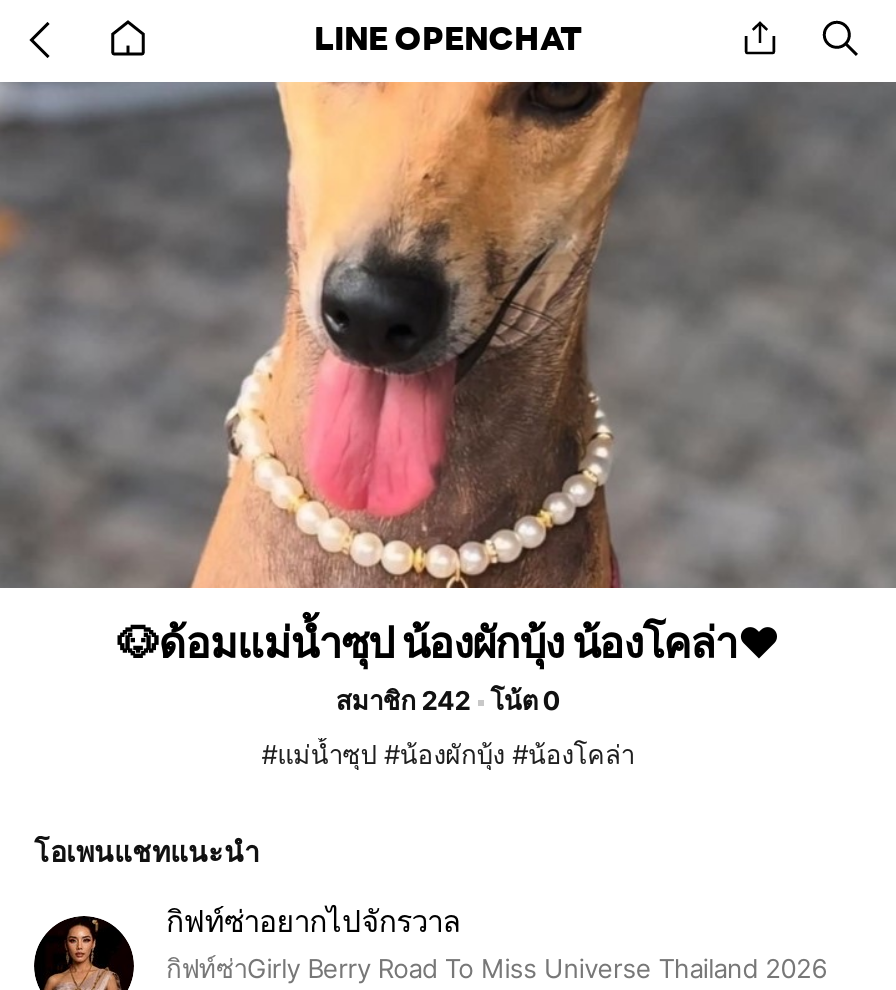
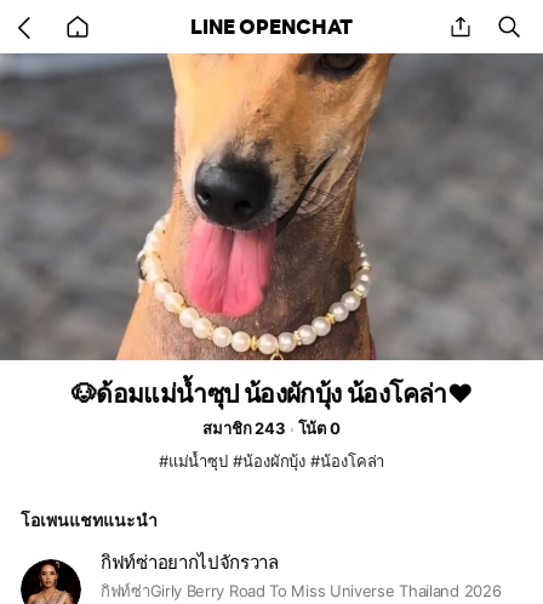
[336,684,560,716] สมาชิก 242 โน้ต 0 -> [203,418,340,438] สมาชิก 243 โน้ต 0

